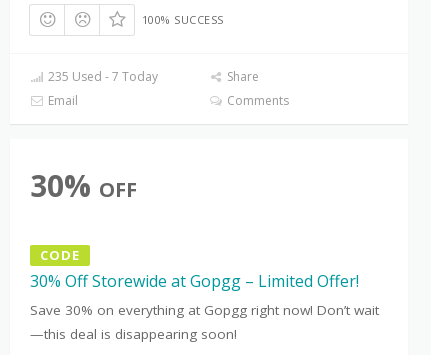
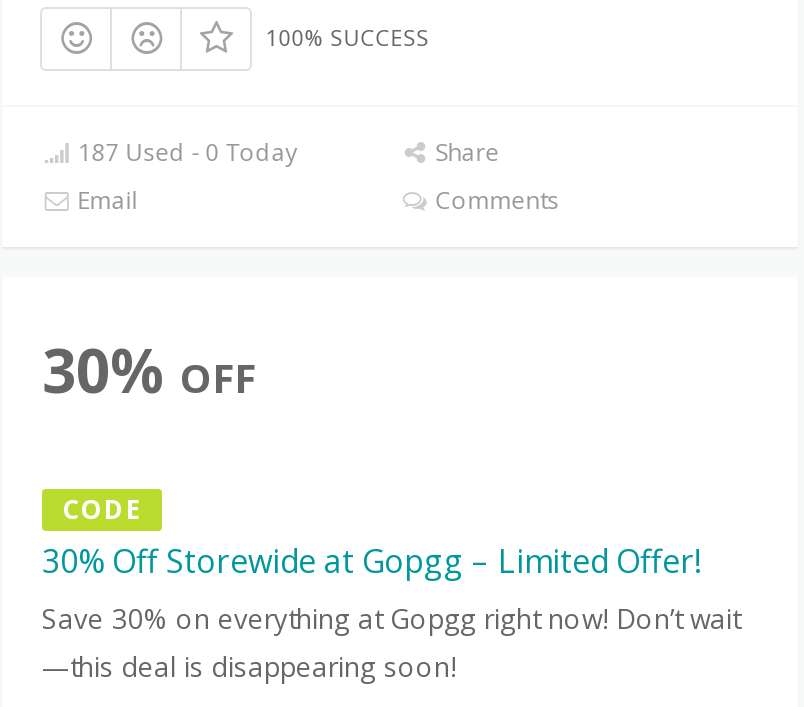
[45,68,158,85] 235 Used - 7 Today -> [72,135,298,169] 187 Used - 0 Today

